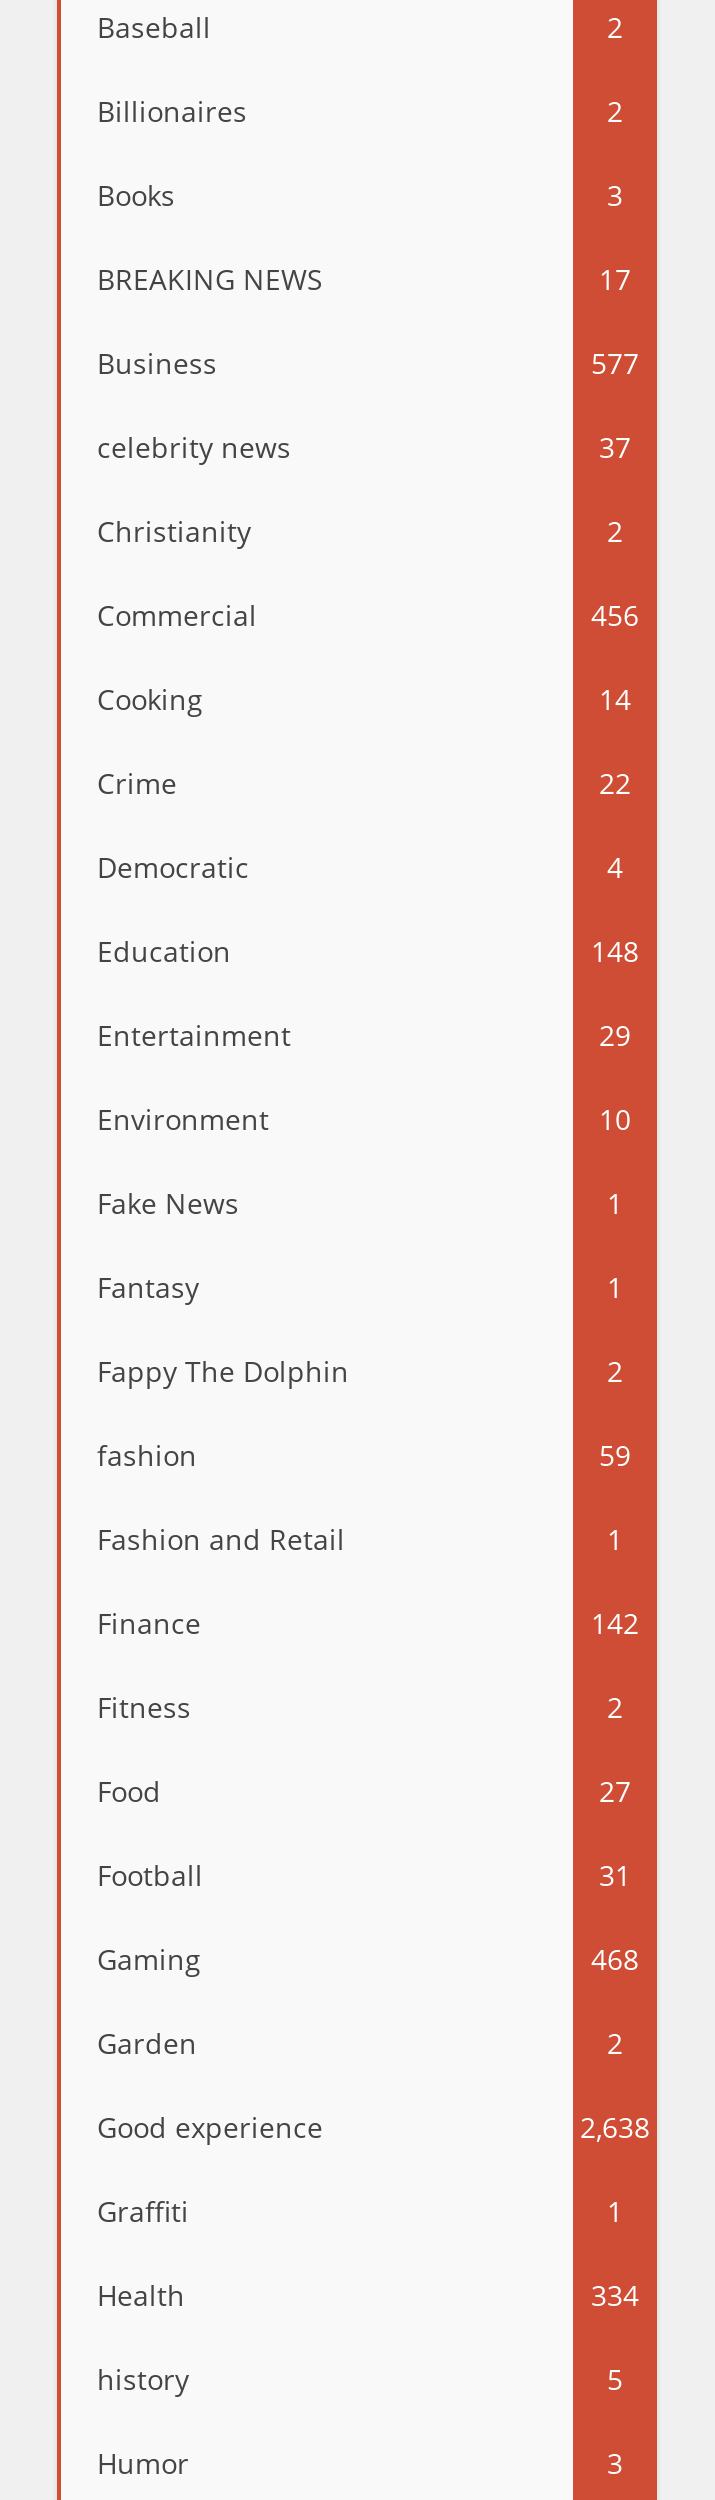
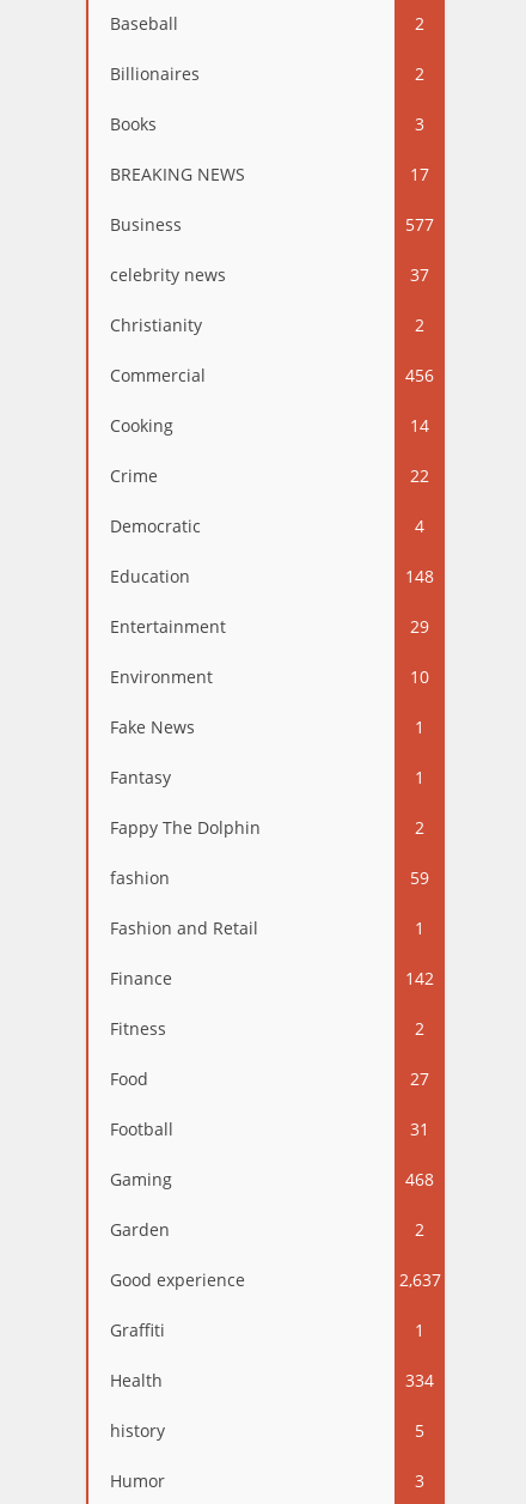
[580,2108,650,2146] 2,638 -> [399,1268,441,1291] 2,637

